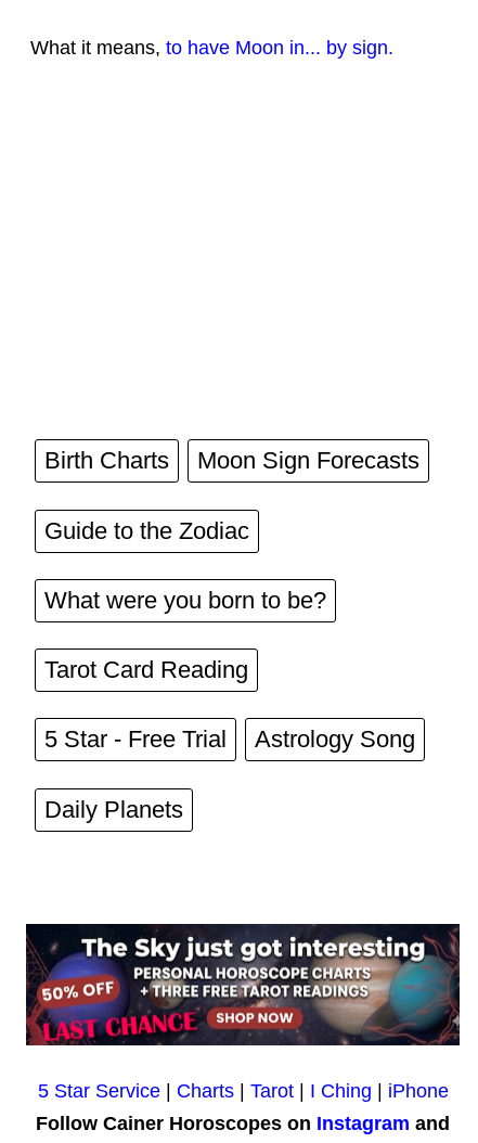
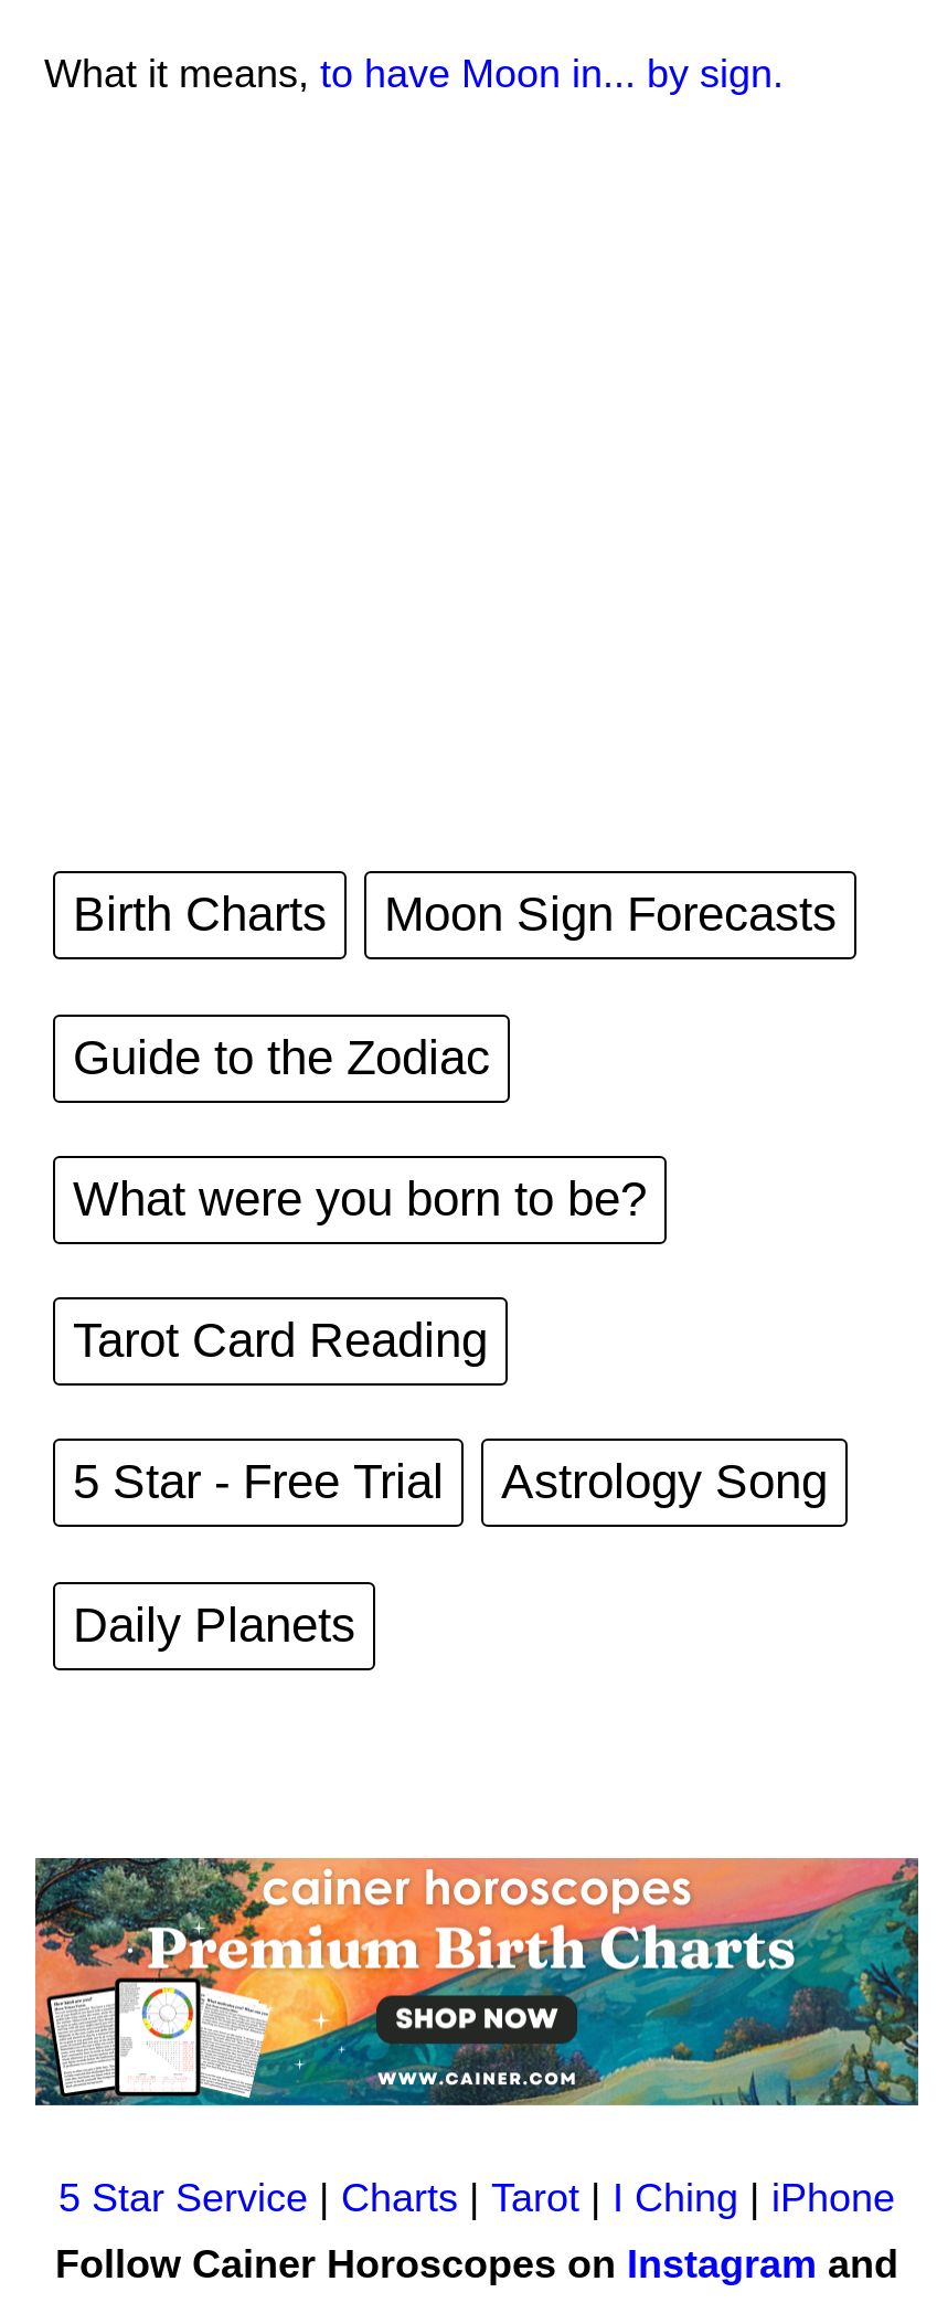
[25,923,461,1046] [image] -> [33,1856,920,2108] [image]

